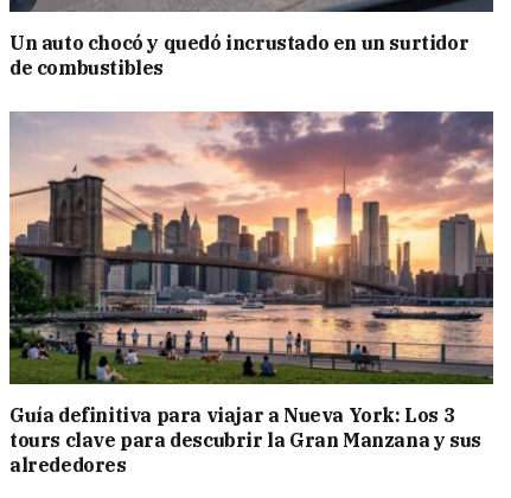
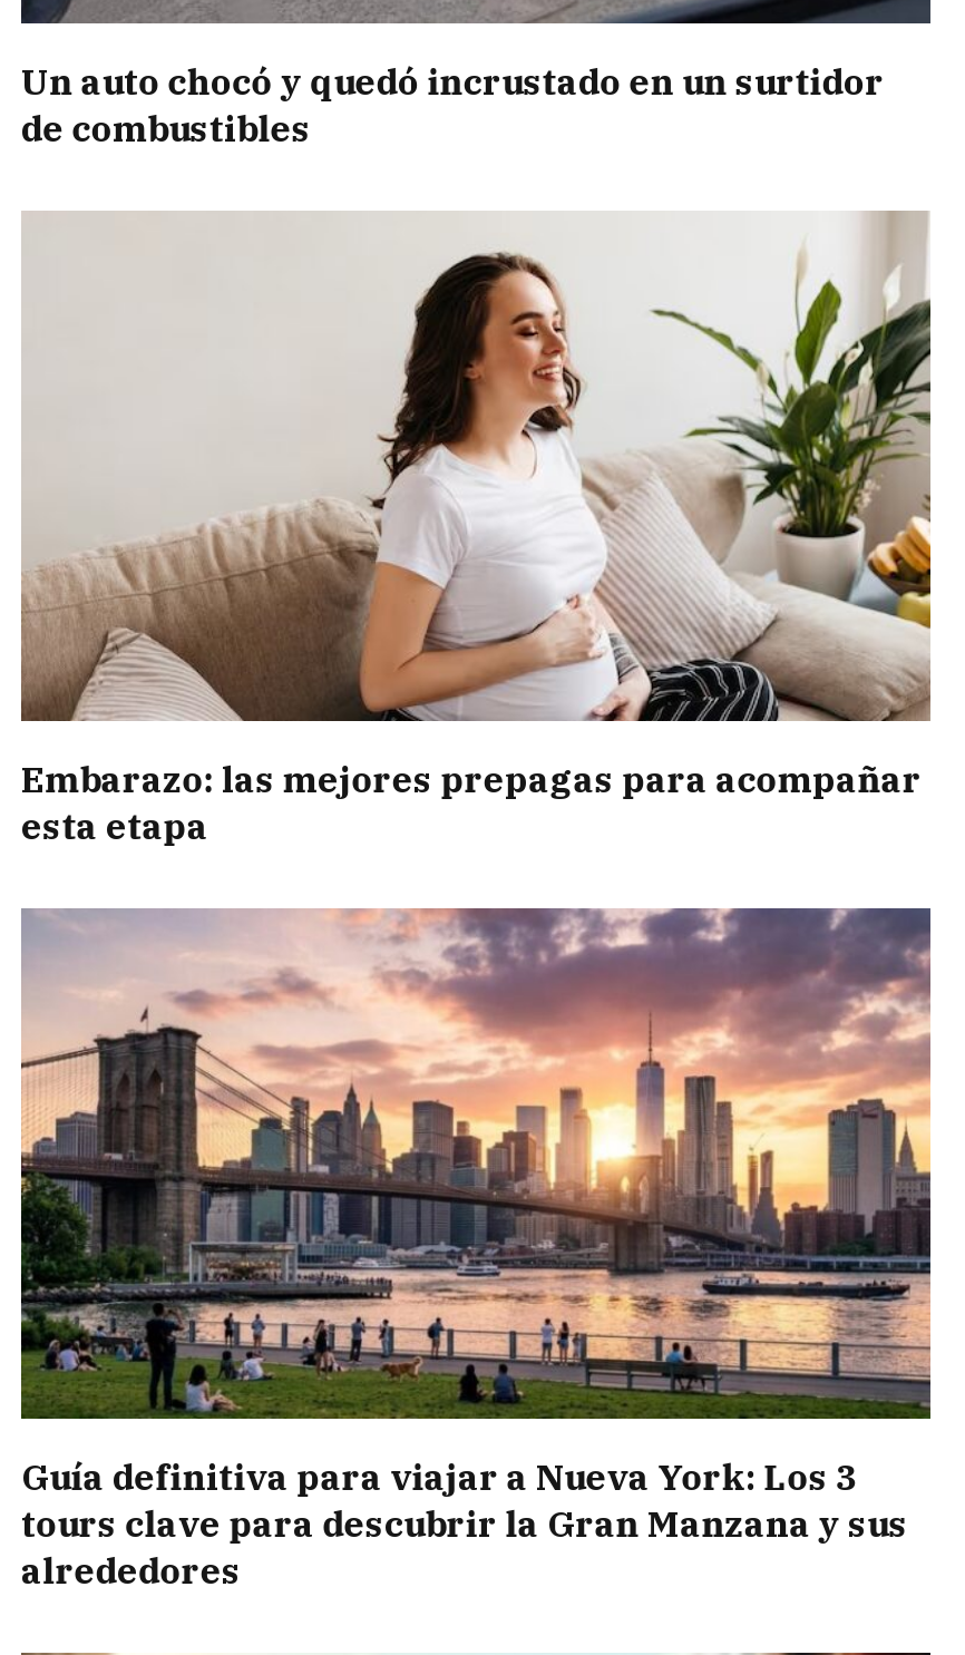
none -> [19,210,933,848] [image] | Embarazo: las mejores prepagas para acompañar | esta etapa

